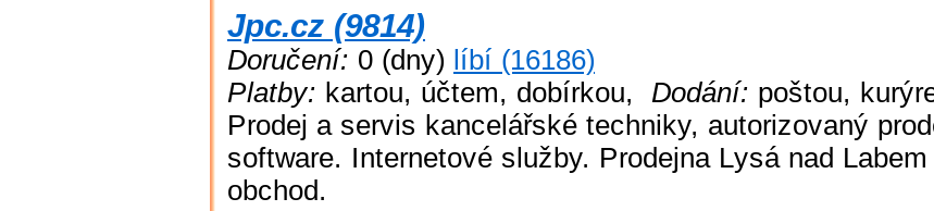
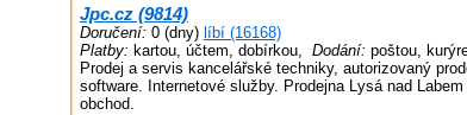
[227,44,595,76] Doručení: 0 (dny) líbí (16186) -> [80,24,281,41] Doručení: 0 (dny) líbí (16168)

